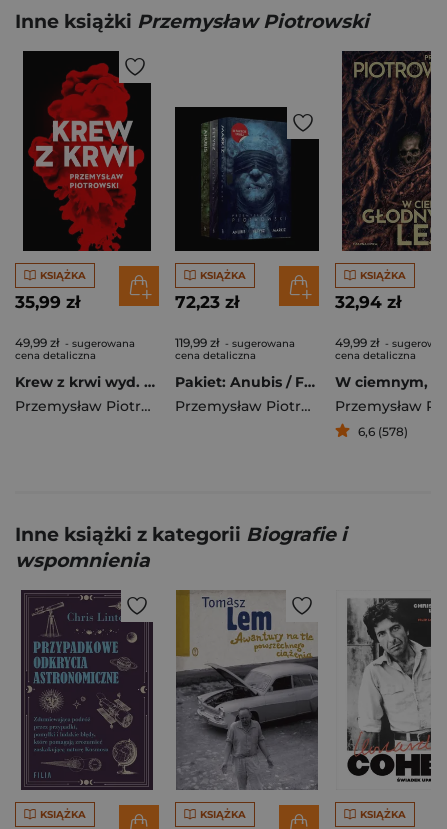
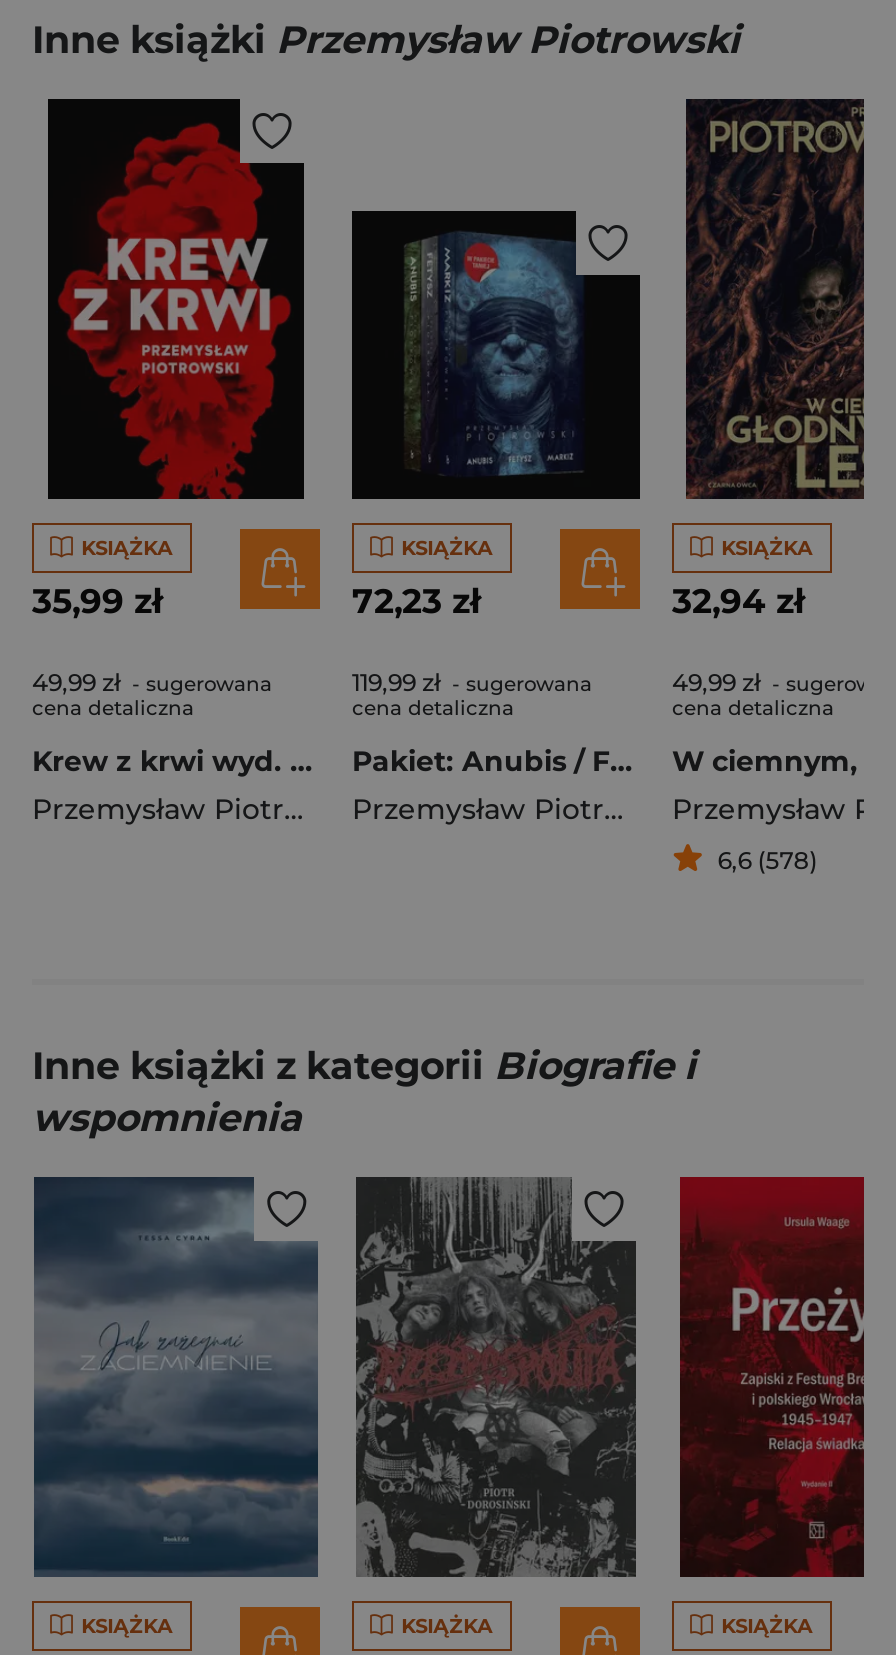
[16,590,158,790] [image] -> [32,1175,320,1579] [image]
[175,589,318,790] [image] -> [354,1175,638,1577] [image]
[339,590,432,790] [image] -> [678,1175,866,1579] [image]

